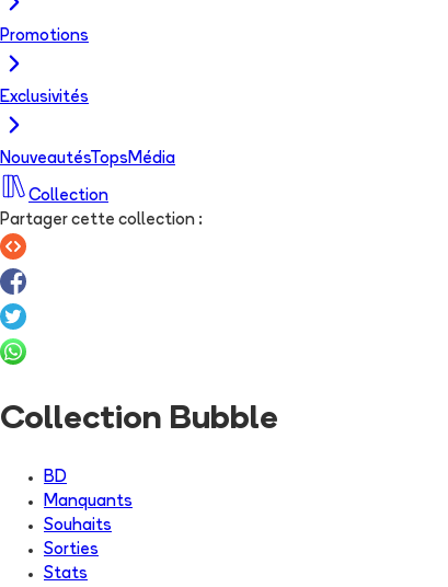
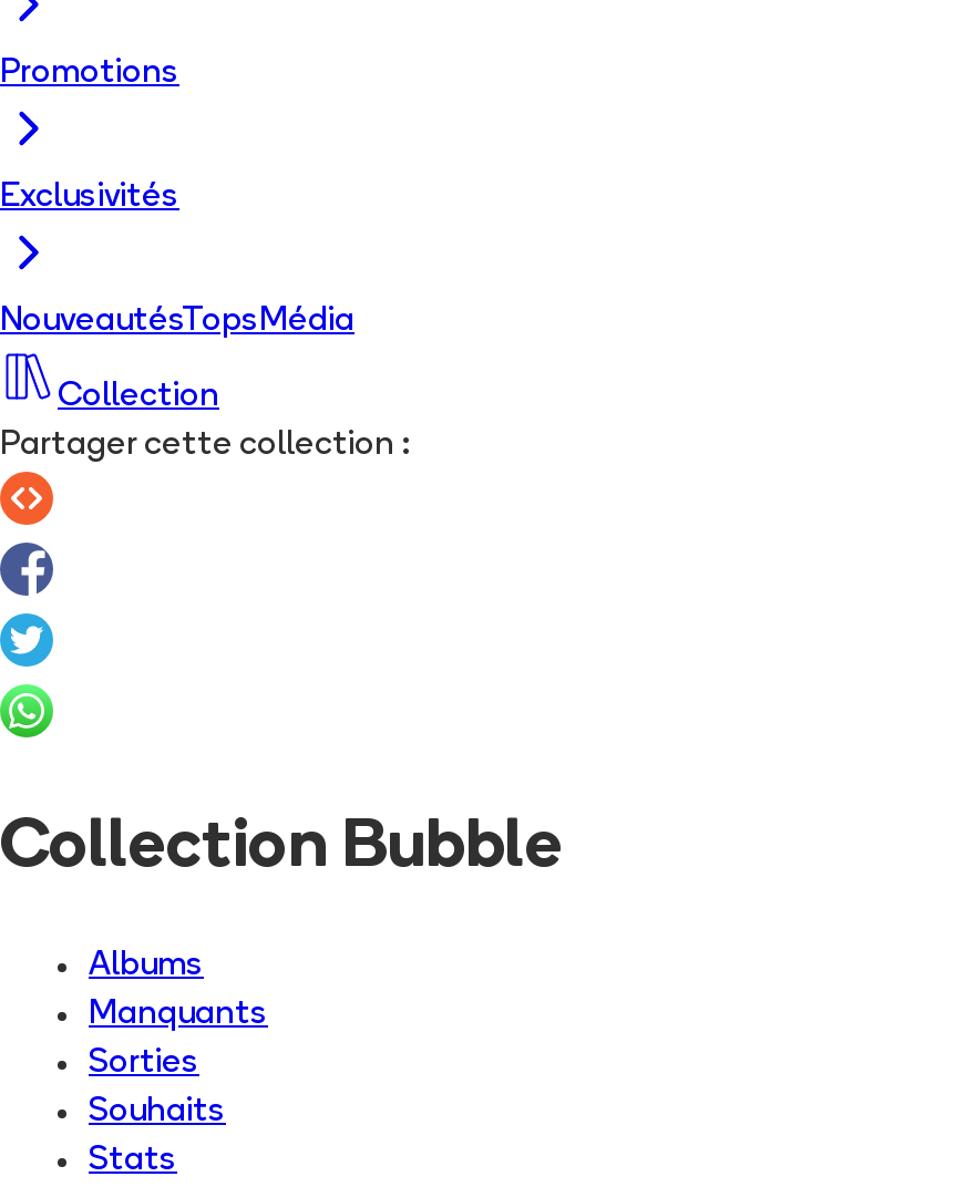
[44,470,67,487] BD -> [89,951,204,984] Albums
moved [44,518,112,535] -> [89,1097,226,1130]: Souhaits
moved [44,542,99,559] -> [89,1048,199,1081]: Sorties

